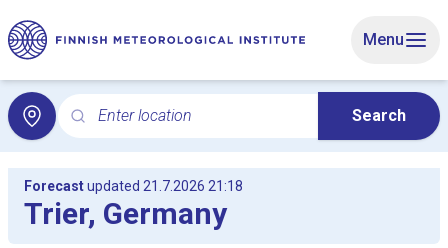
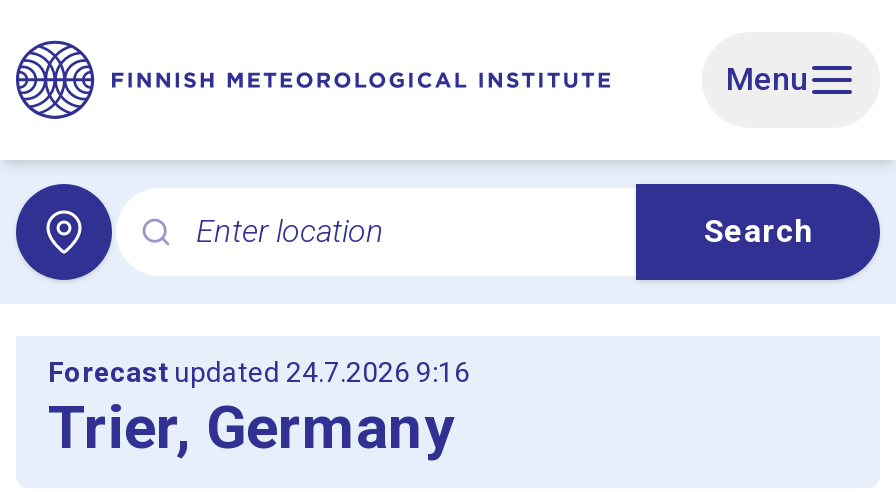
[24,178,243,194] Forecast updated 21.7.2026 21:18 -> [48,356,470,388] Forecast updated 24.7.2026 9:16

